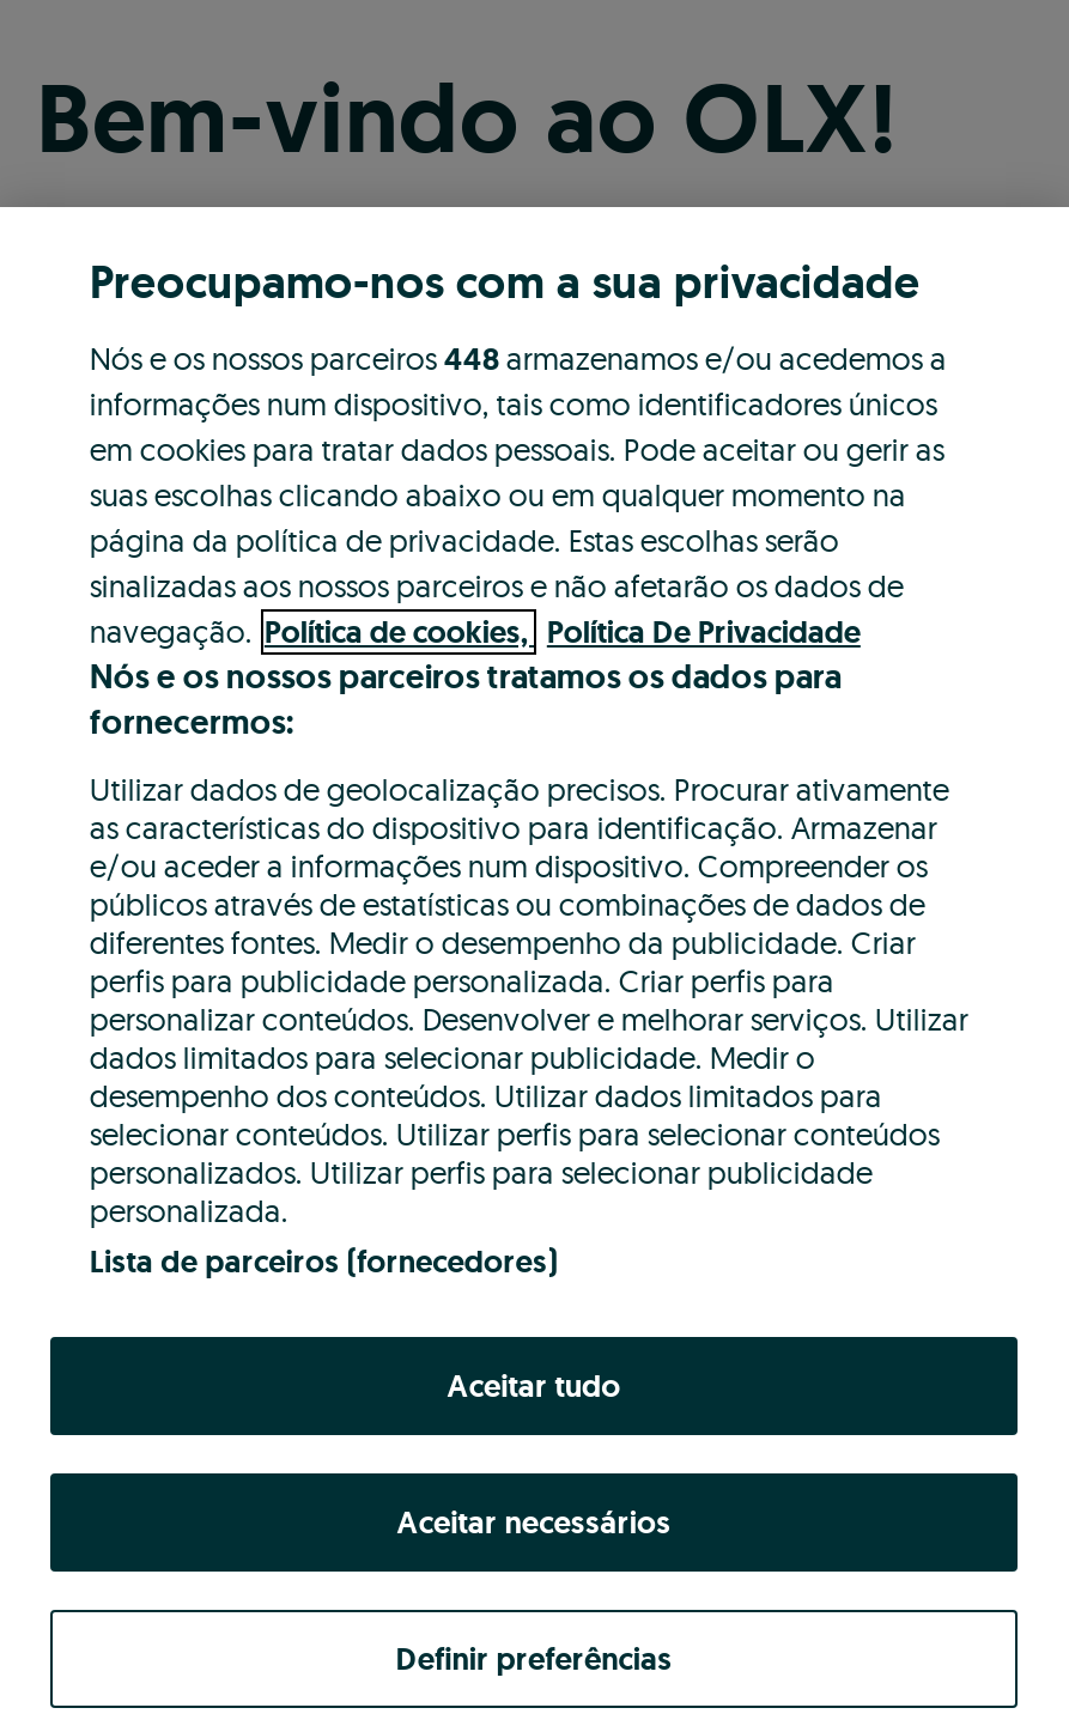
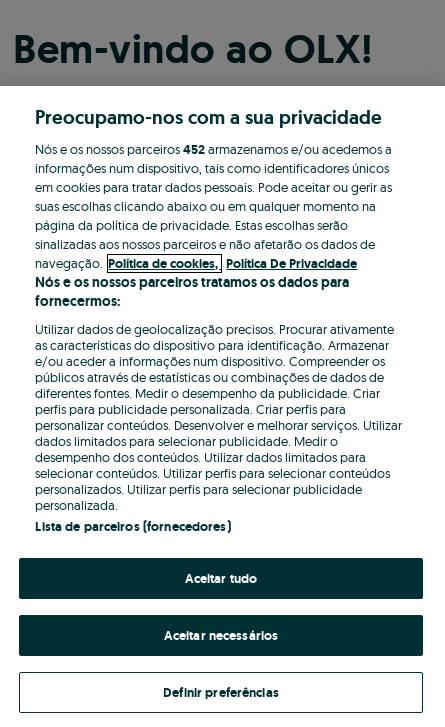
[90,338,947,378] Nós e os nossos parceiros 448 armazenamos e/ou acedemos a -> [35,141,392,158] Nós e os nossos parceiros 452 armazenamos e/ou acedemos a

